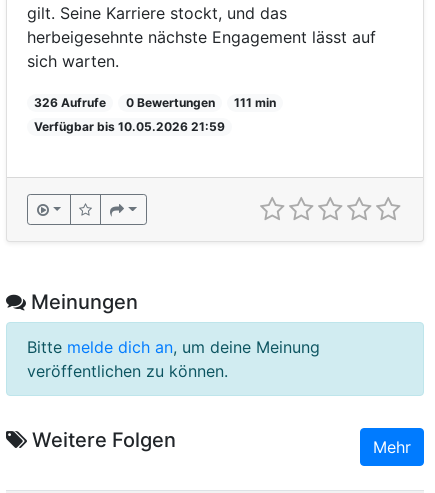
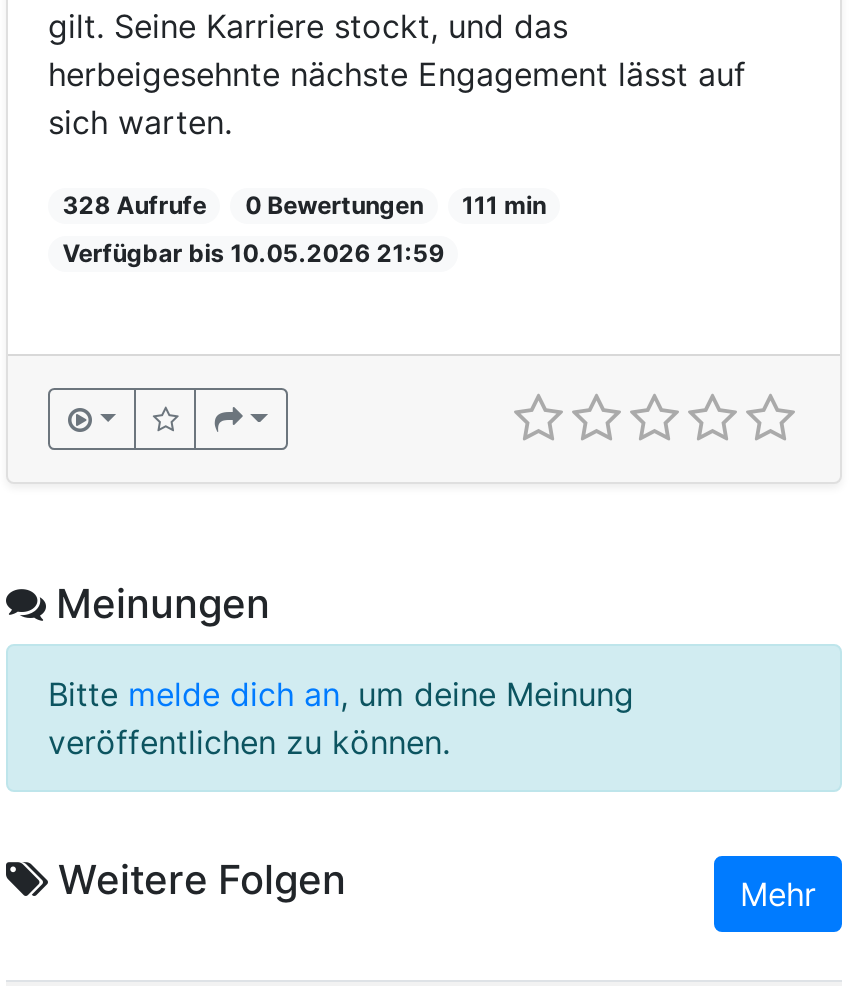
[34,94,106,109] 326 Aufrufe -> [62,189,206,219] 328 Aufrufe

